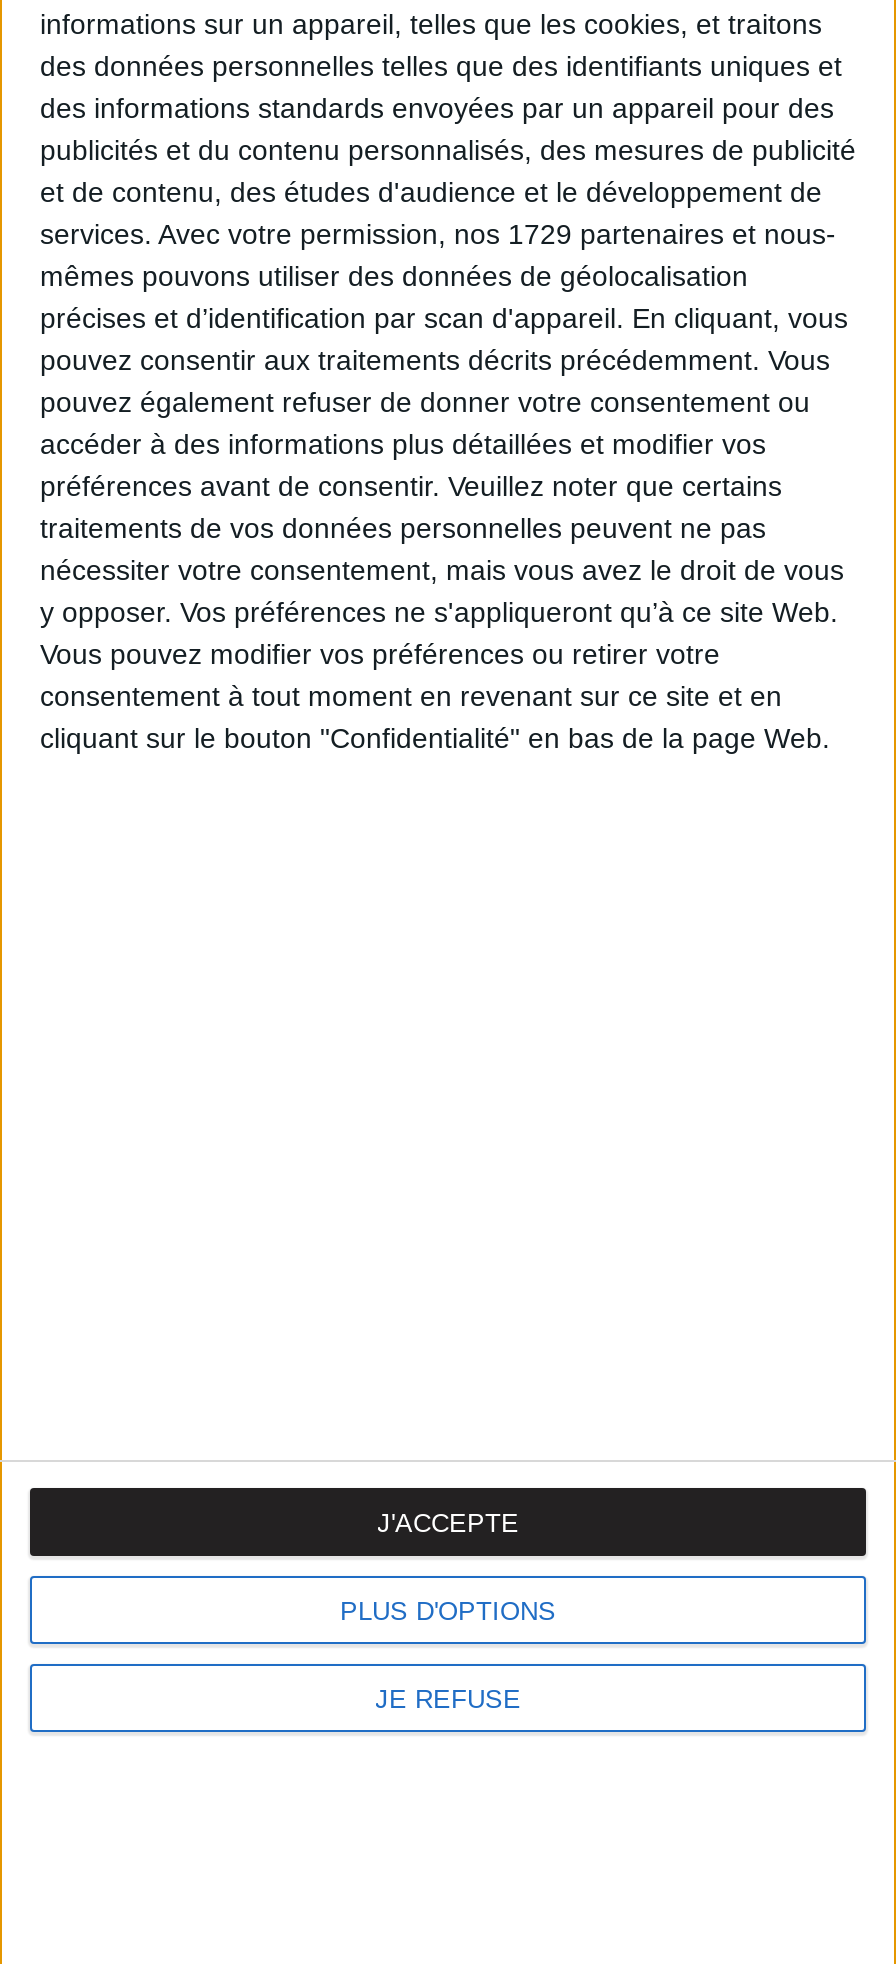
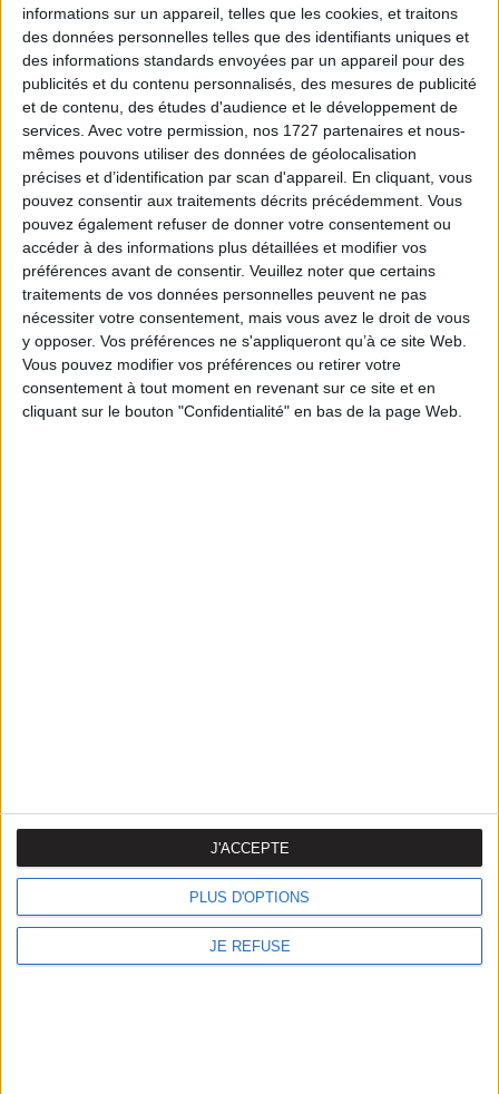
[40,217,836,249] services. Avec votre permission, nos 1729 partenaires et nous- -> [22,121,466,139] services. Avec votre permission, nos 1727 partenaires et nous-

